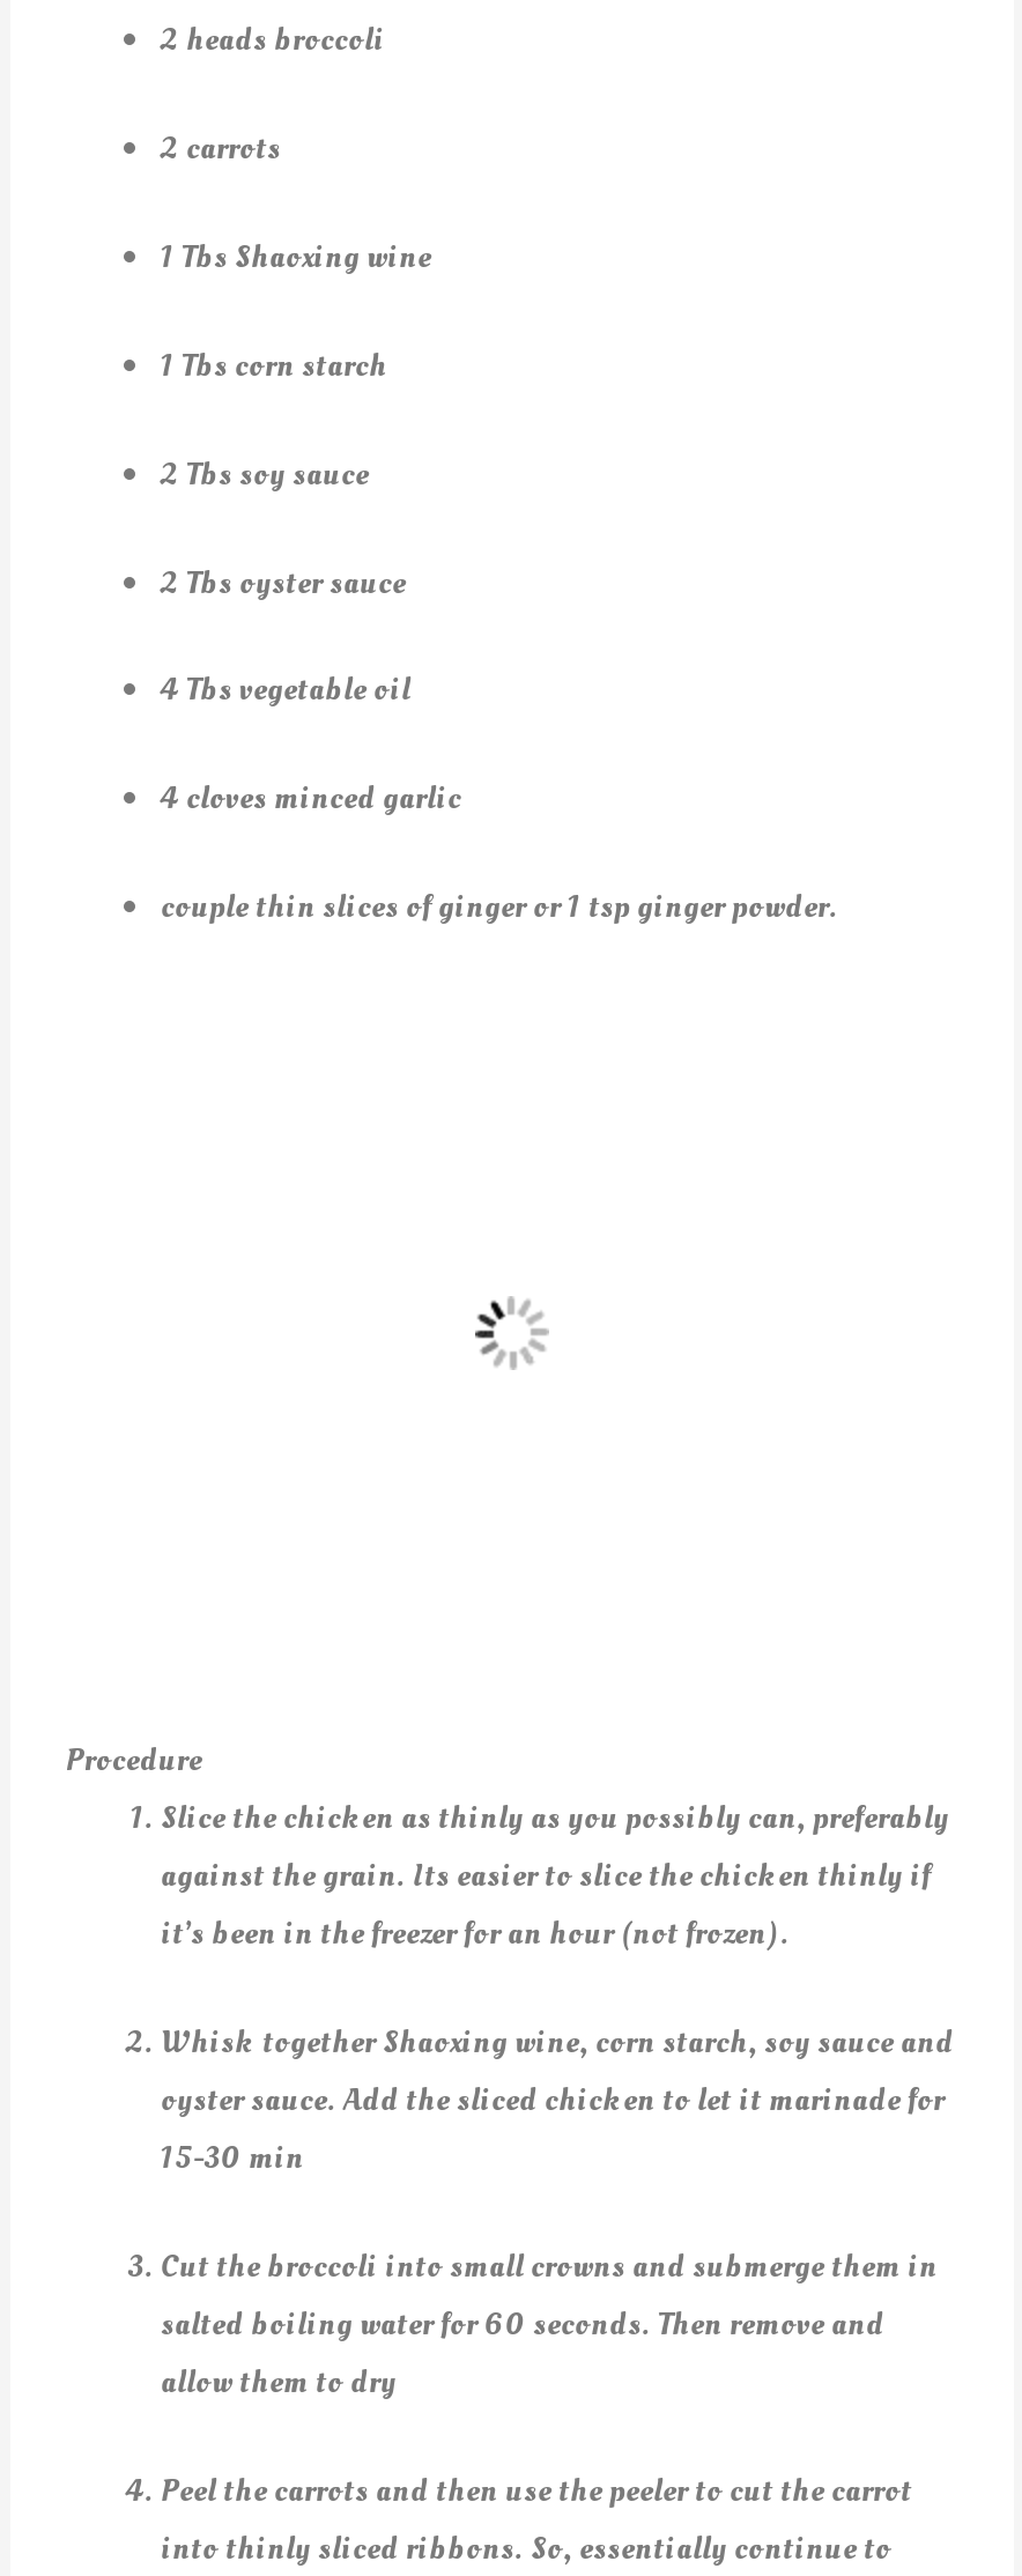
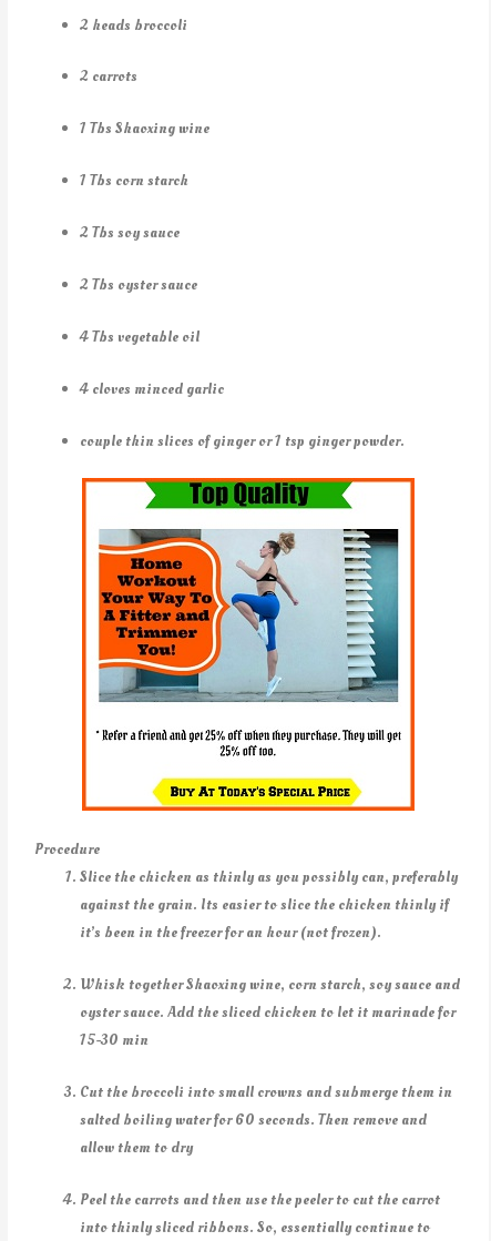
none -> [81,477,416,812] [image]

